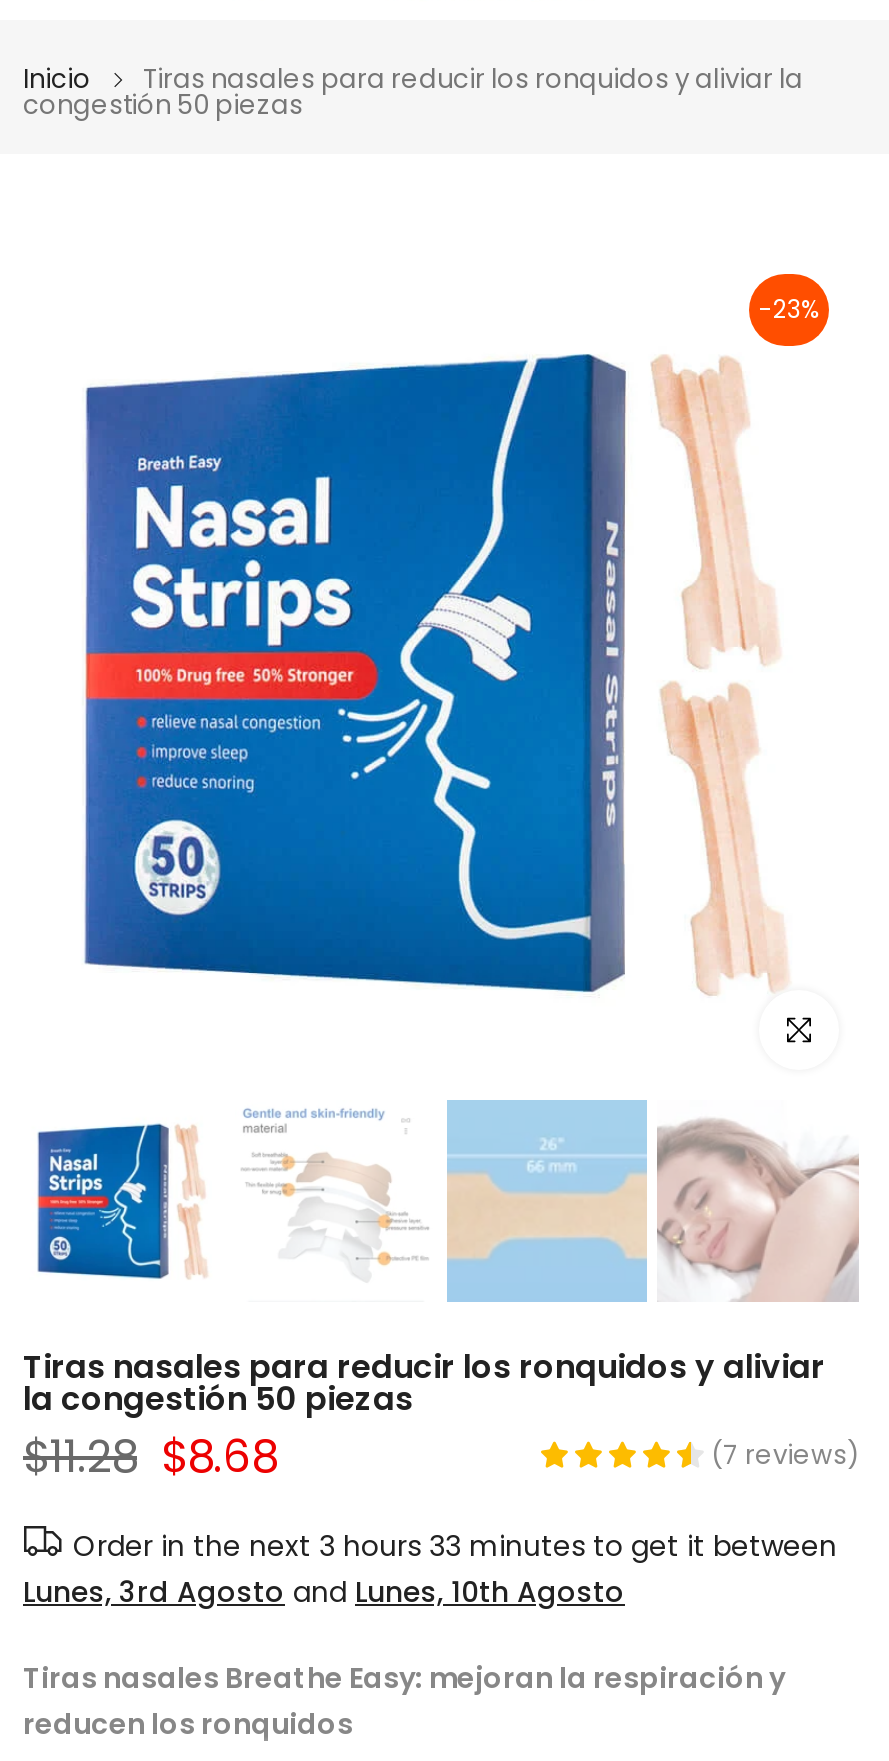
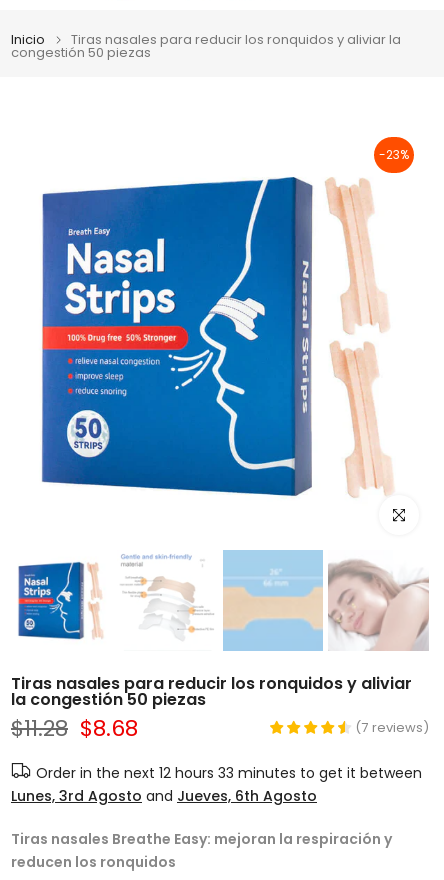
[73,1526,837,1566] Order in the next 3 hours 33 minutes to get it between -> [36,763,422,783] Order in the next 12 hours 33 minutes to get it between
[23,1572,625,1612] Lunes, 3rd Agosto and Lunes, 10th Agosto -> [11,786,317,806] Lunes, 3rd Agosto and Jueves, 6th Agosto

